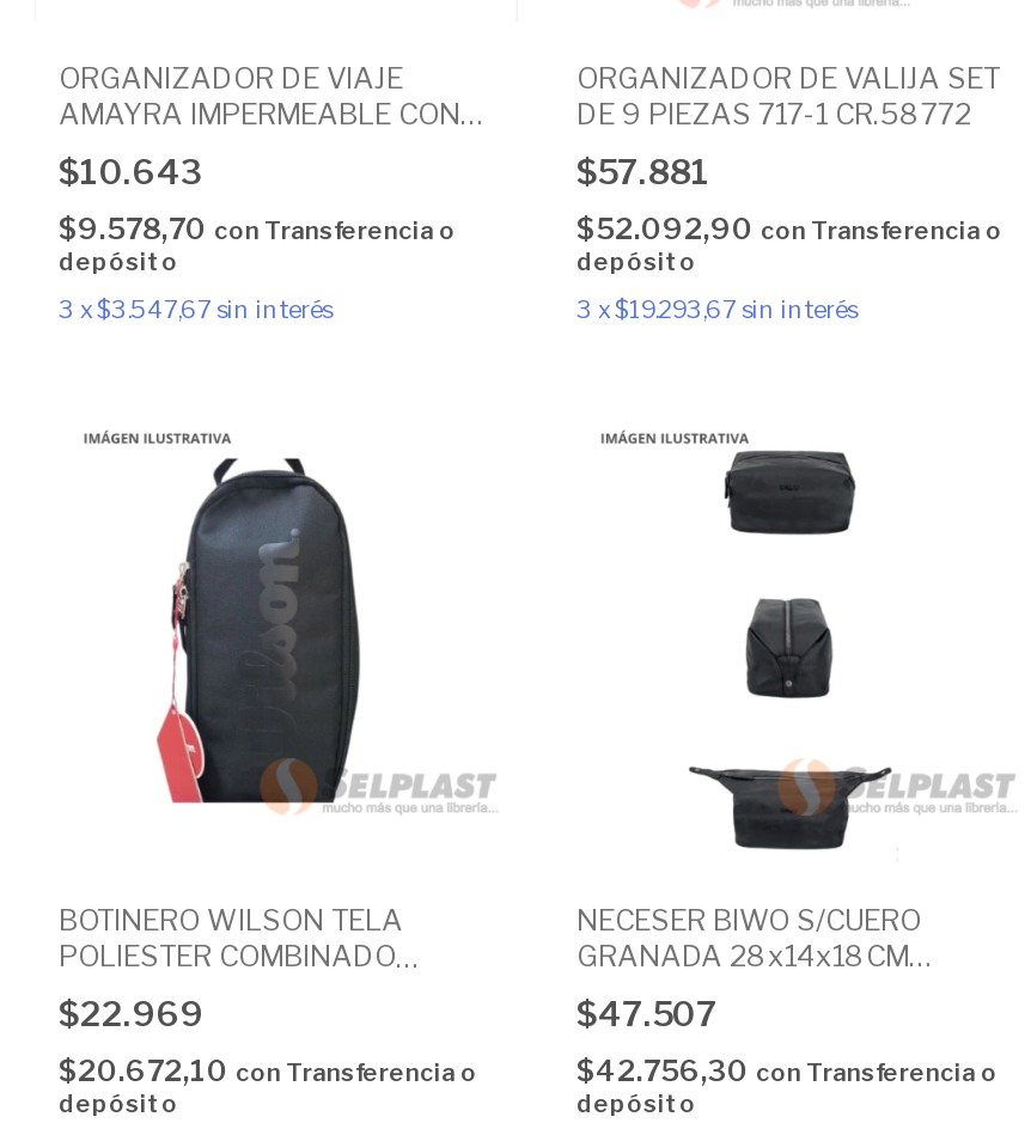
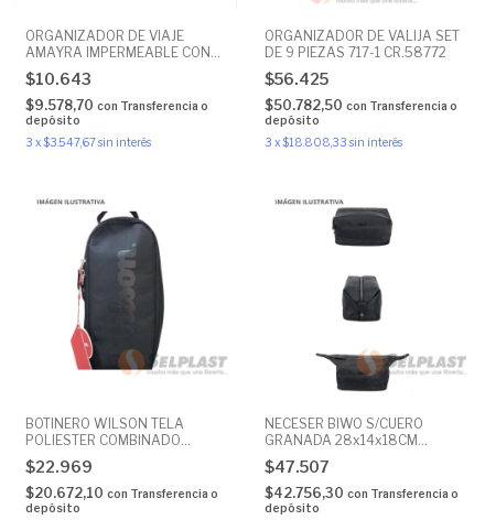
[576,151,718,191] $57.881 -> [264,69,331,88] $56.425
[576,210,1002,246] $52.092,90 con Transferencia o -> [264,97,457,113] $50.782,50 con Transferencia o
[576,294,856,323] 3 x$19.293,67 sin interés -> [264,136,402,149] 3 x$18.808,33 sin interés

